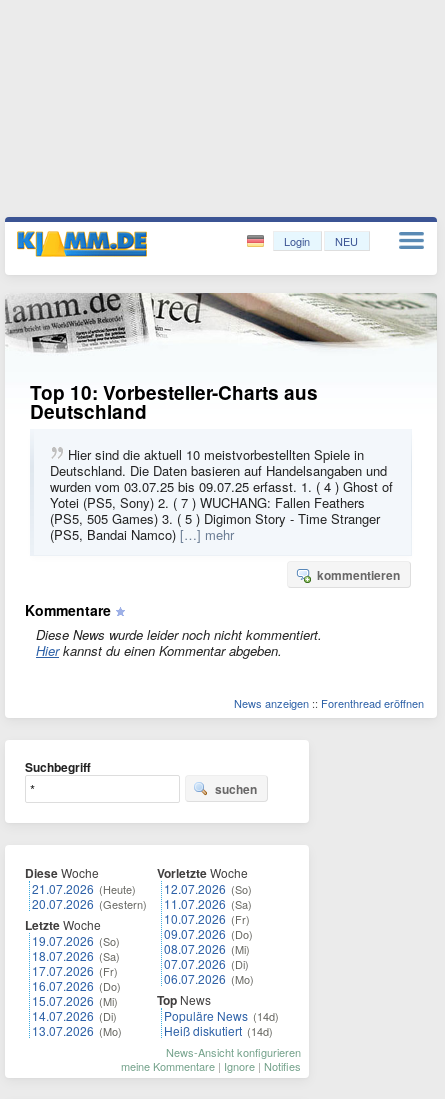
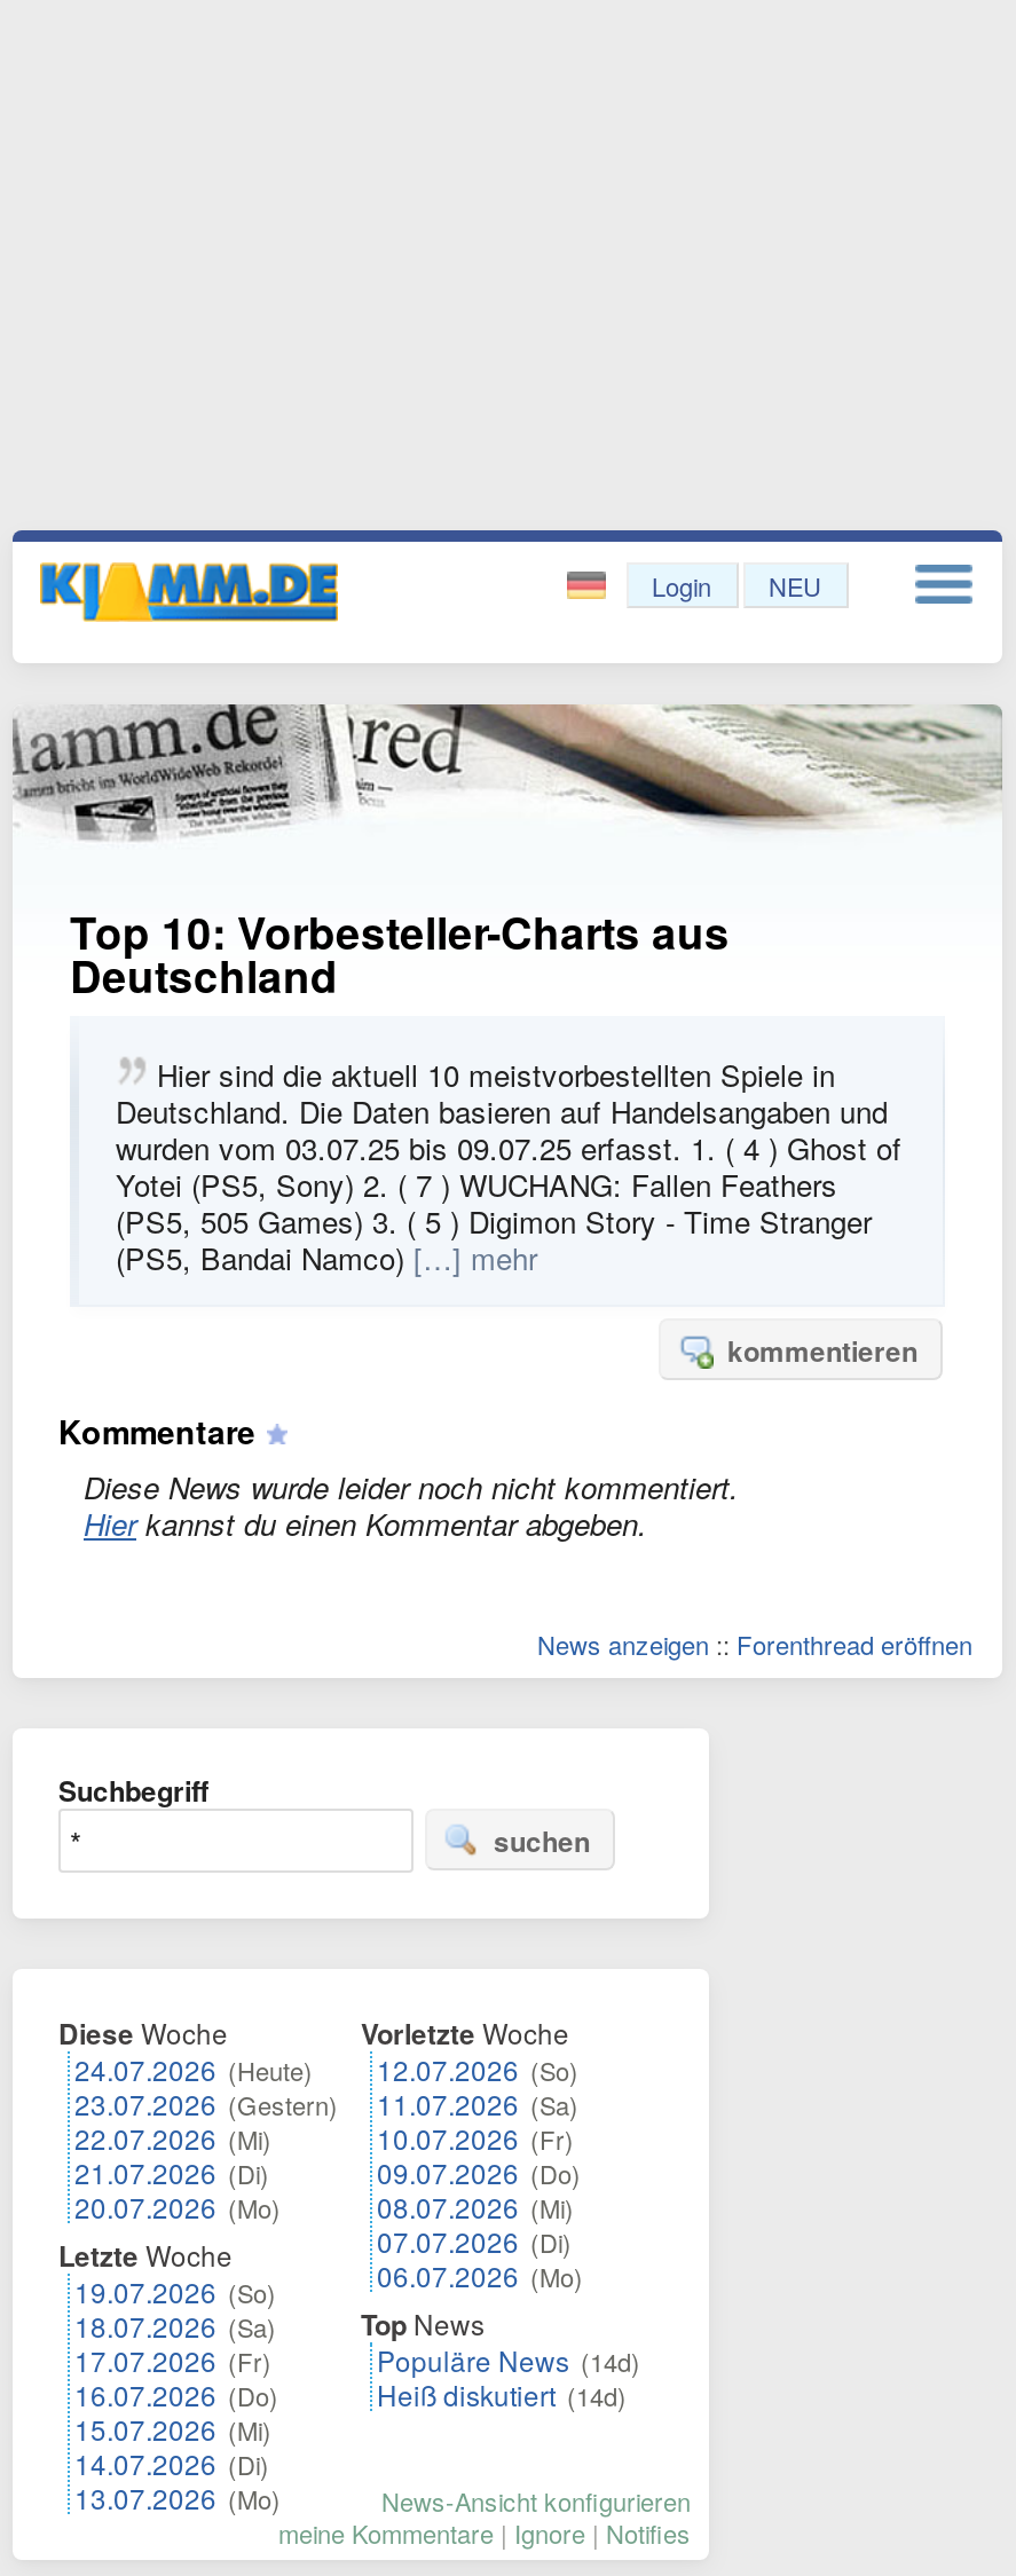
[32,880,147,912] 21.07.2026 (Heute) | 20.07.2026 (Gestern) -> [74,2049,338,2226] 24.07.2026 (Heute) | 23.07.2026 (Gestern) | 22.07.2026 (Mi) | 21.07.2026 (Di) | 20.07.2026 (Mo)
moved [25,916,122,1039] -> [58,2235,281,2516]: Letzte Woche | 19.07.2026 (So) | 18.07.2026 (Sa) | 17.07.2026 (Fr) | 16.07.2026 (Do) | 15.07.2026 (Mi) | 14.07.2026 (Di) | 13.07.2026 (Mo)

